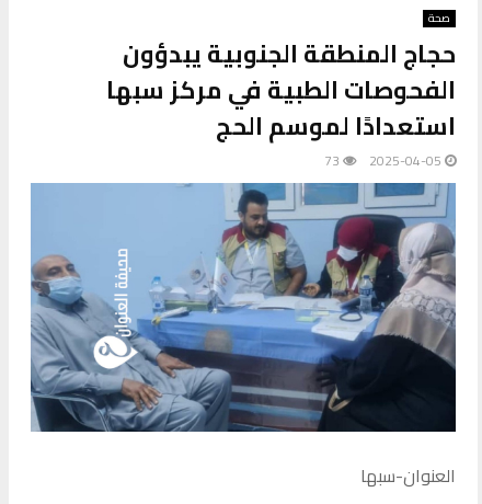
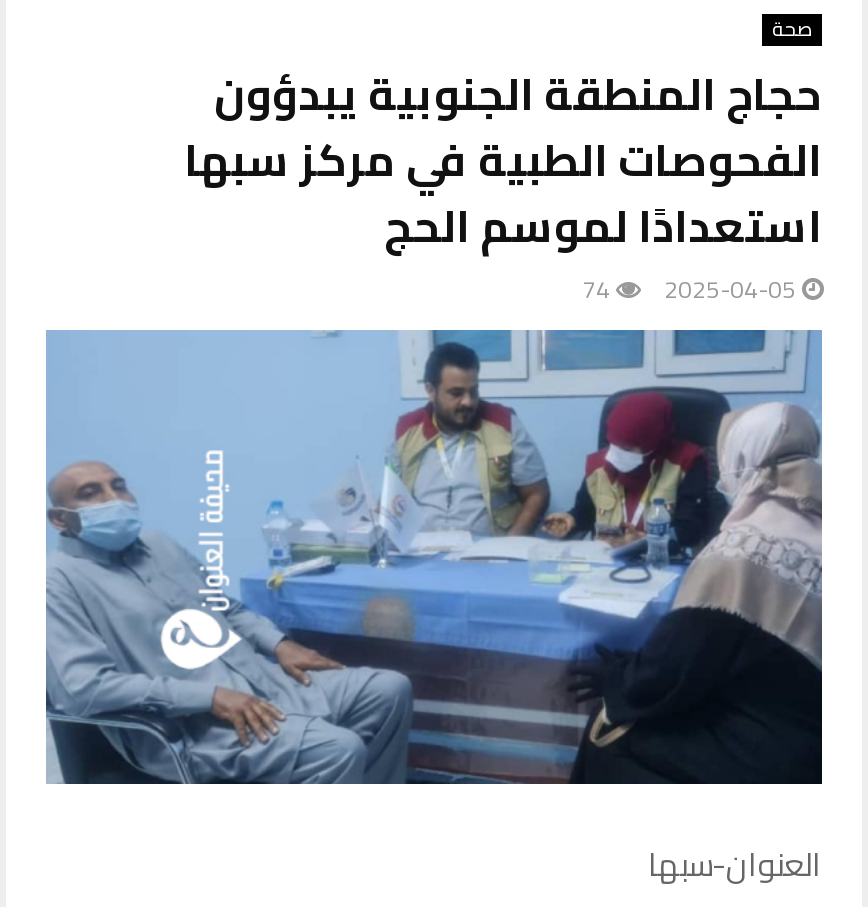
[324,148,441,173] 73 2025-04-05 -> [582,266,796,312] 74 2025-04-05

